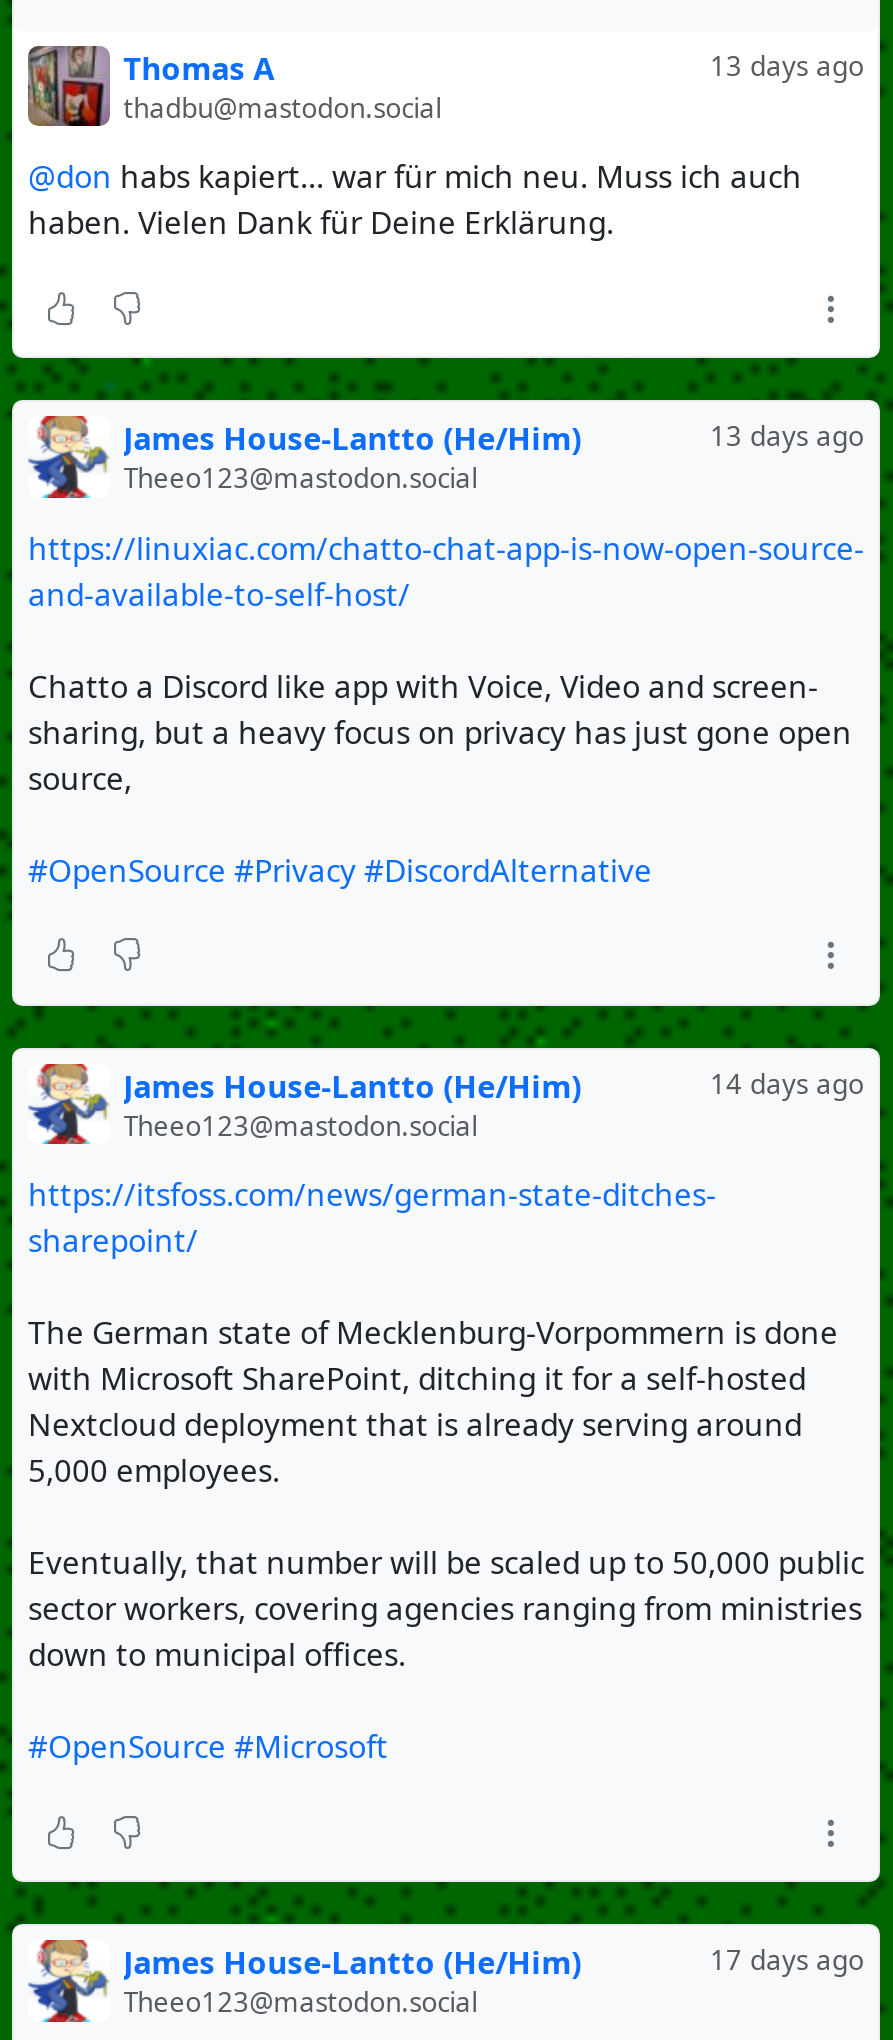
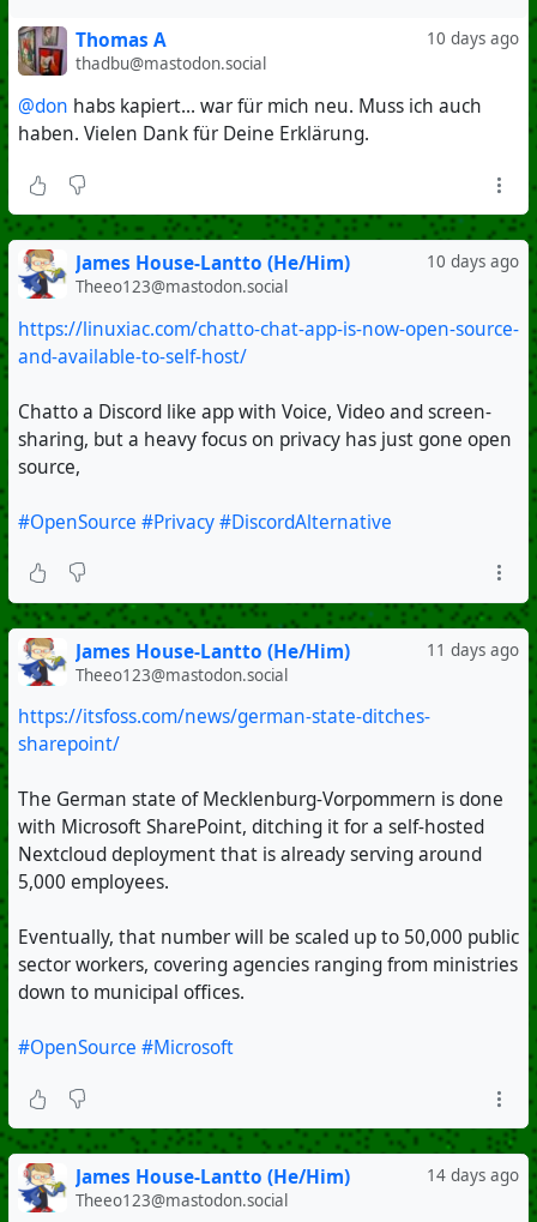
[710,47,864,83] 13 days ago -> [427,28,519,50] 10 days ago
[710,418,864,454] 13 days ago -> [427,251,519,272] 10 days ago
[710,1065,864,1101] 14 days ago -> [427,639,519,660] 11 days ago
[710,1942,864,1978] 17 days ago -> [427,1165,519,1186] 14 days ago

